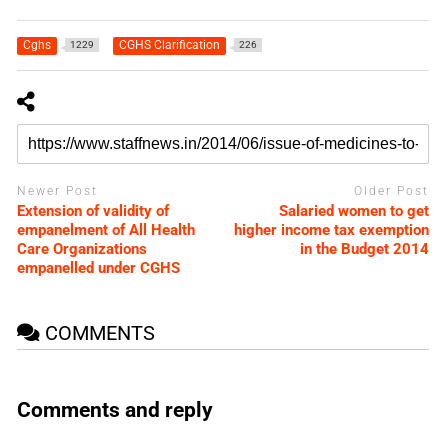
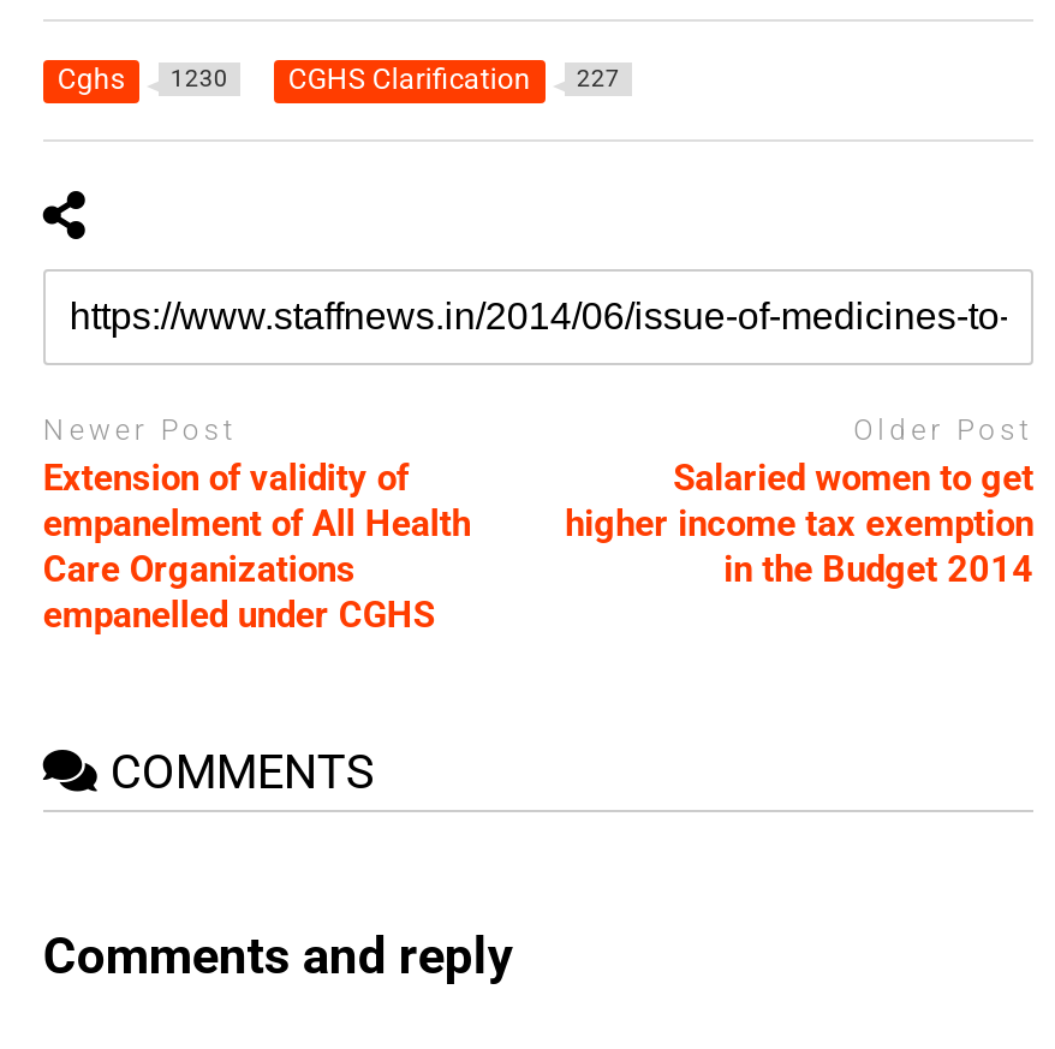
[23,38,94,52] Cghs 1229 -> [57,62,228,95] Cghs 1230
[119,38,257,52] CGHS Clarification 226 -> [288,62,620,95] CGHS Clarification 227

